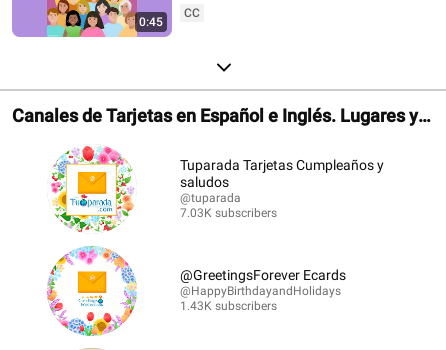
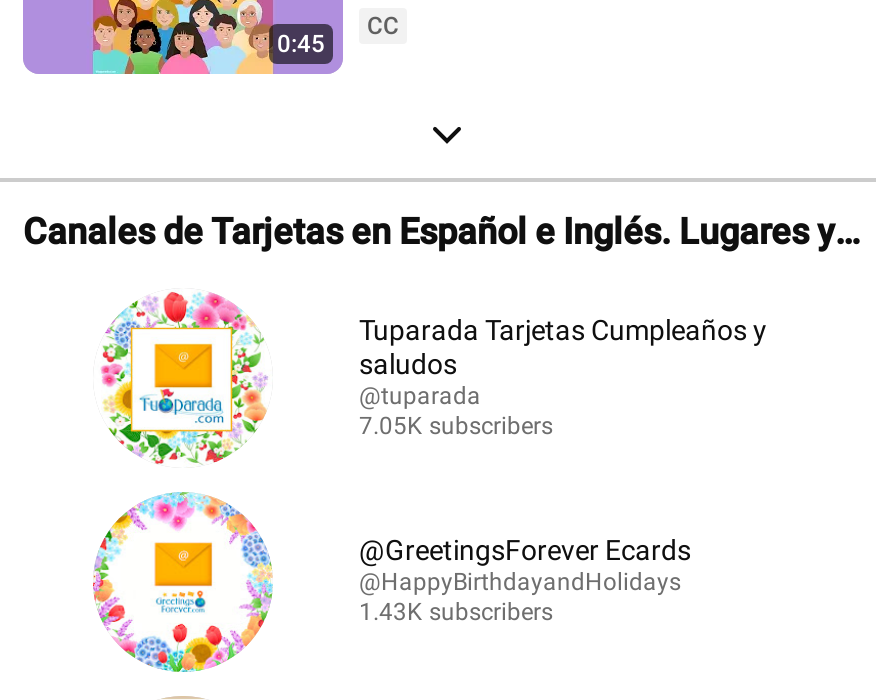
[180,206,277,220] 7.03K subscribers -> [359,412,553,440] 7.05K subscribers

